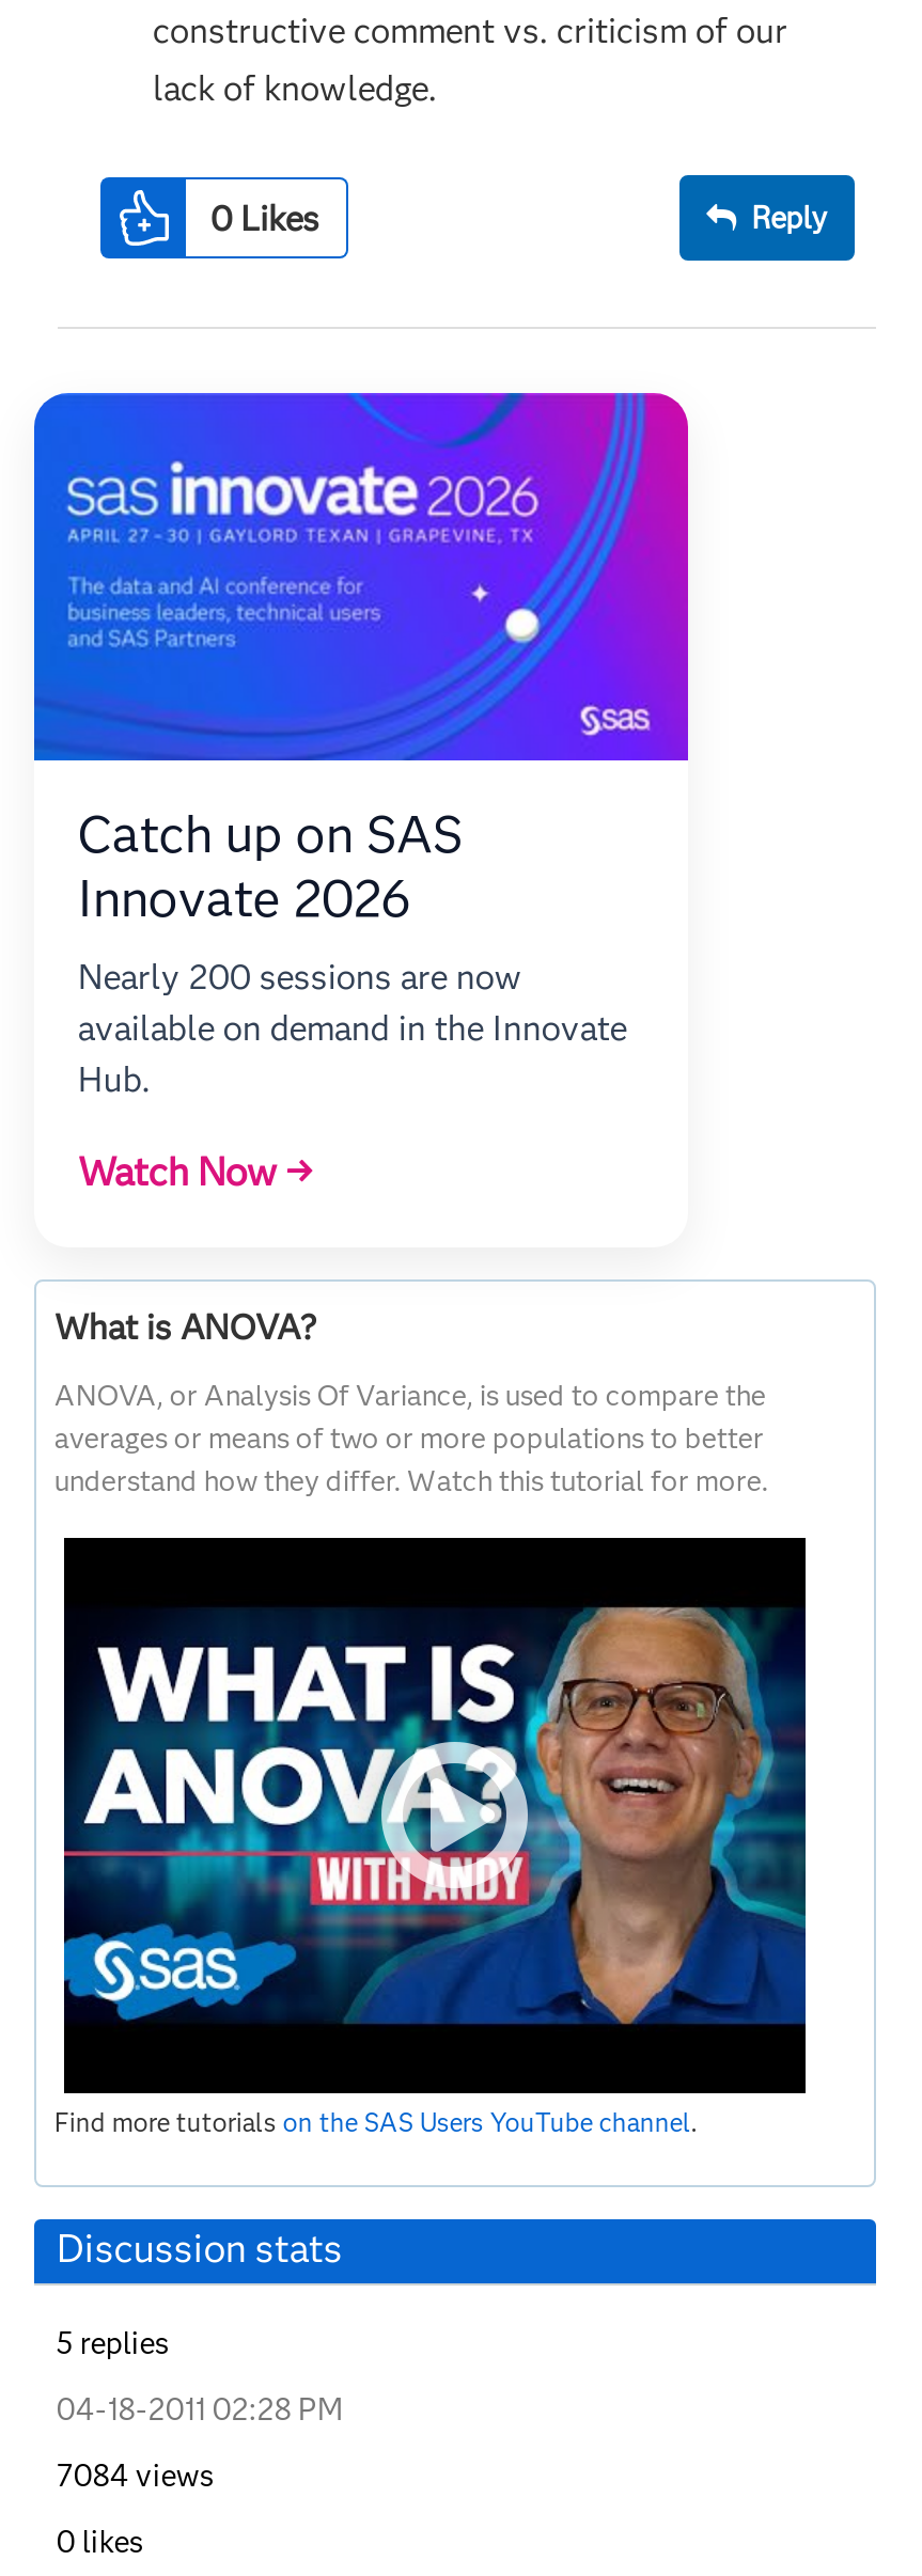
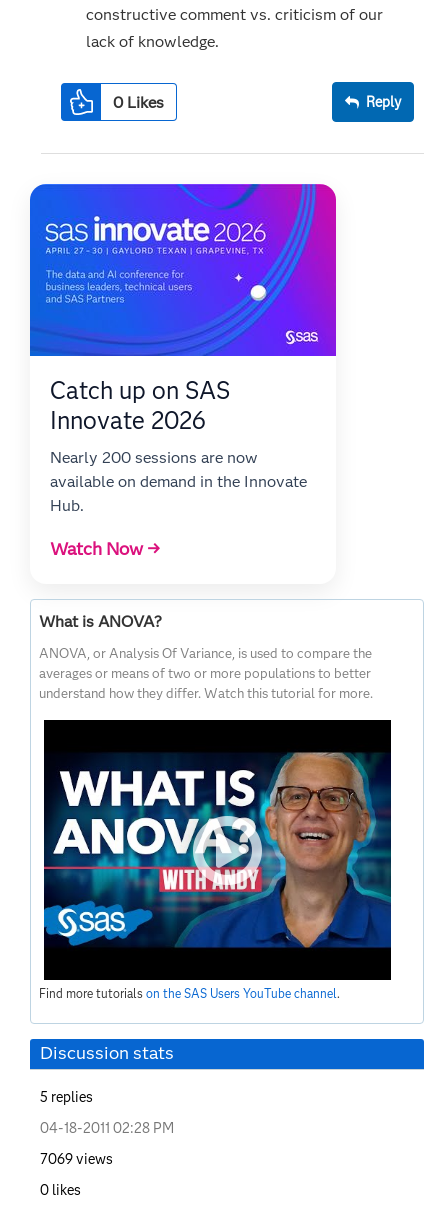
[56,2456,215,2494] 7084 views -> [40,1150,113,1168] 7069 views

